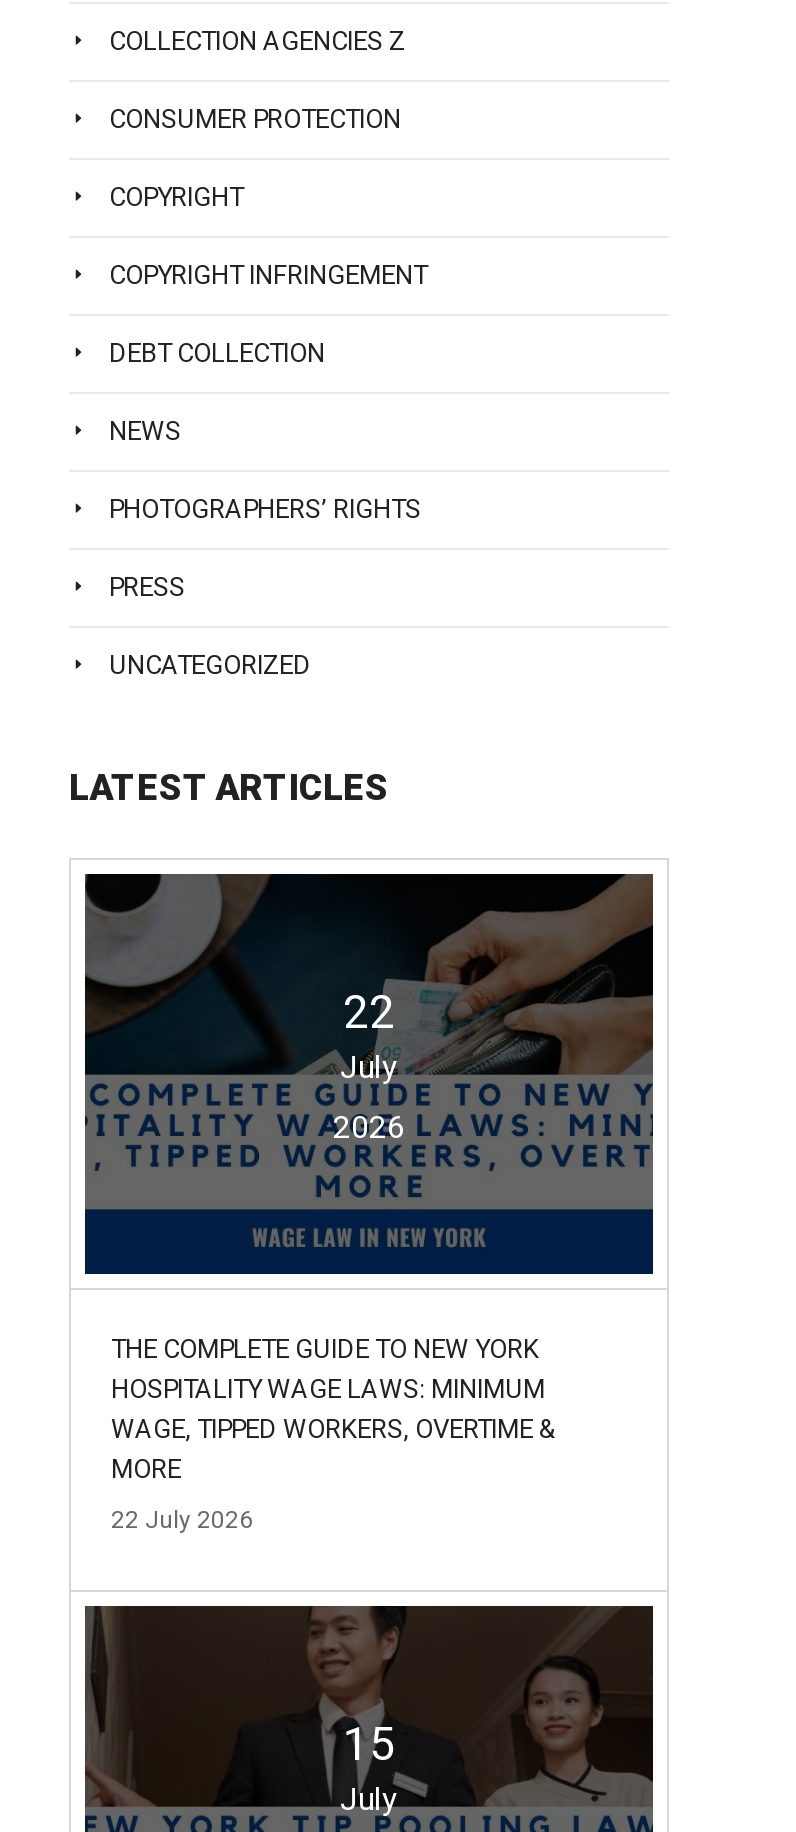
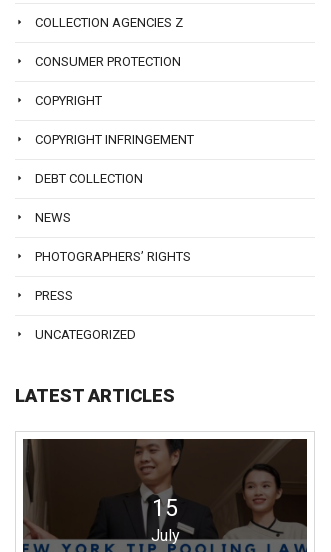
[85,874,653,1276] [image] | 22 | July | 2026 -> none
[111,1334,557,1534] THE COMPLETE GUIDE TO NEW YORK | HOSPITALITY WAGE LAWS: MINIMUM | WAGE, TIPPED WORKERS, OVERTIME & | MORE | 22 July 2026 -> none

